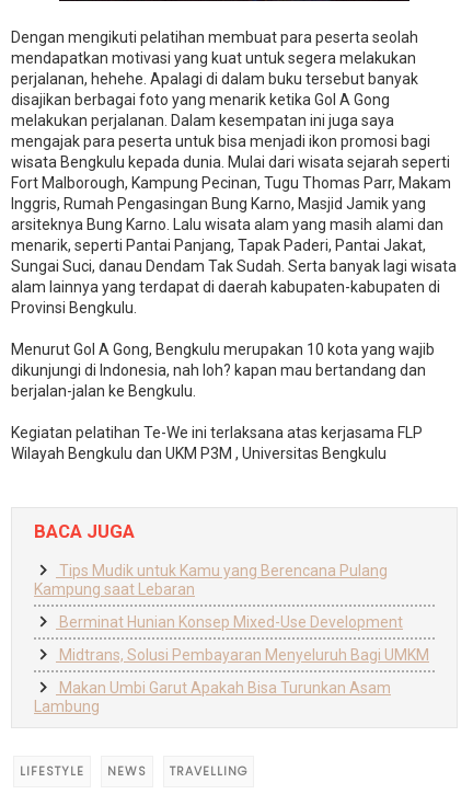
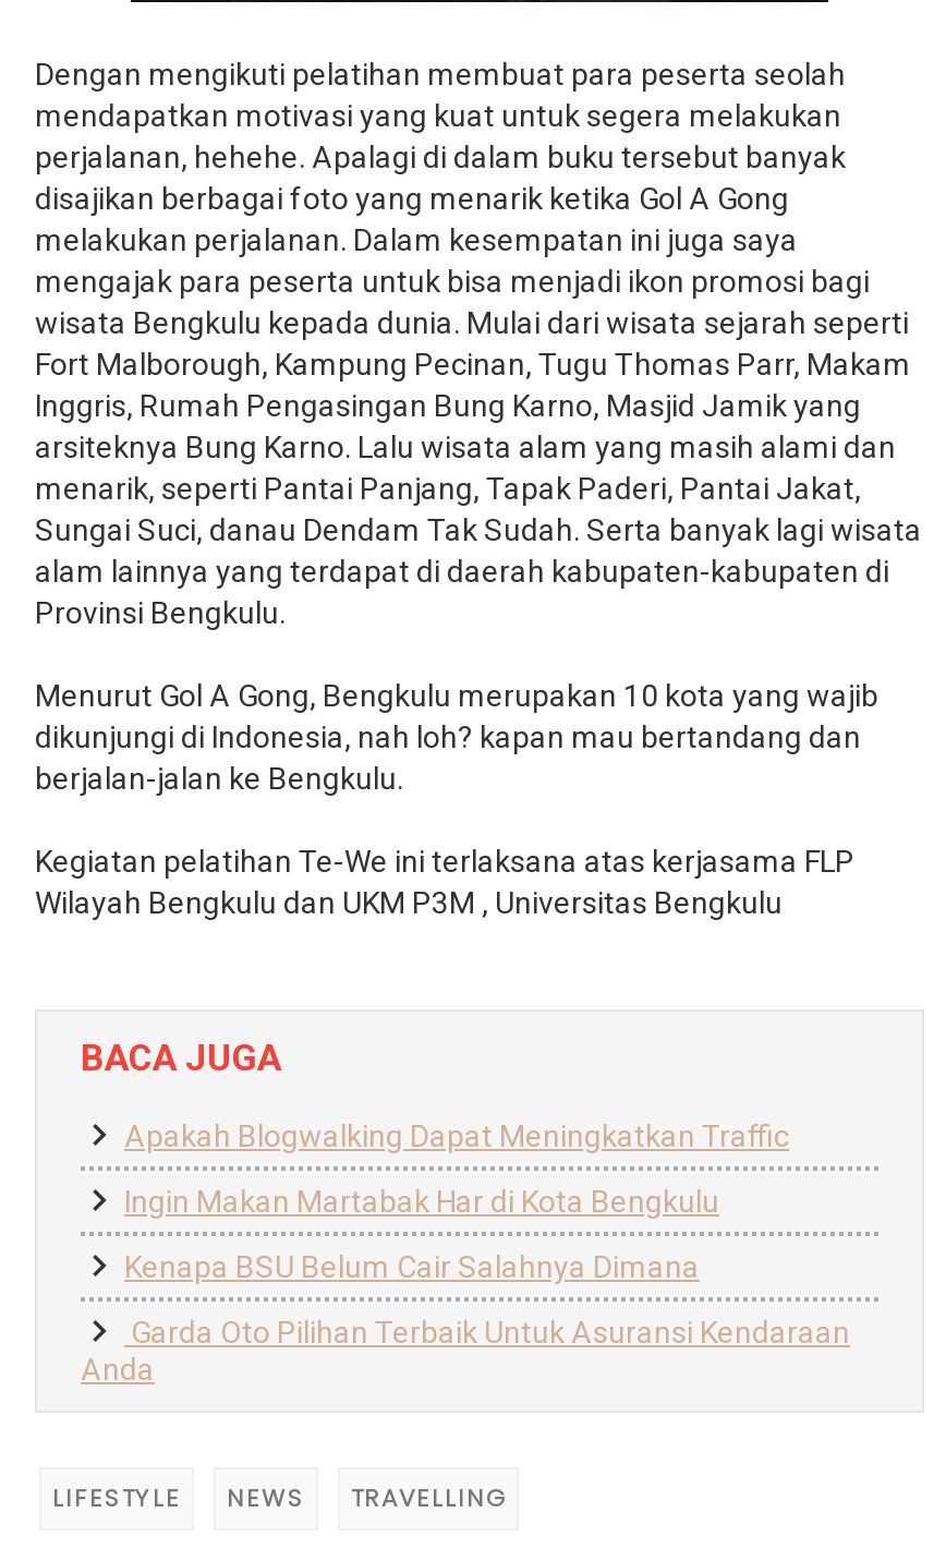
[34,562,388,598] Tips Mudik untuk Kamu yang Berencana Pulang | Kampung saat Lebaran -> [124,1118,789,1153] Apakah Blogwalking Dapat Meningkatkan Traffic
[56,613,403,631] Berminat Hunian Konsep Mixed-Use Development -> [124,1184,719,1219] Ingin Makan Martabak Har di Kota Bengkulu
[56,646,429,664] Midtrans, Solusi Pembayaran Menyeluruh Bagi UMKM -> [124,1249,700,1284] Kenapa BSU Belum Cair Salahnya Dimana
[34,679,391,715] Makan Umbi Garut Apakah Bisa Turunkan Asam | Lambung -> [81,1315,850,1387] Garda Oto Pilihan Terbaik Untuk Asuransi Kendaraan | Anda

